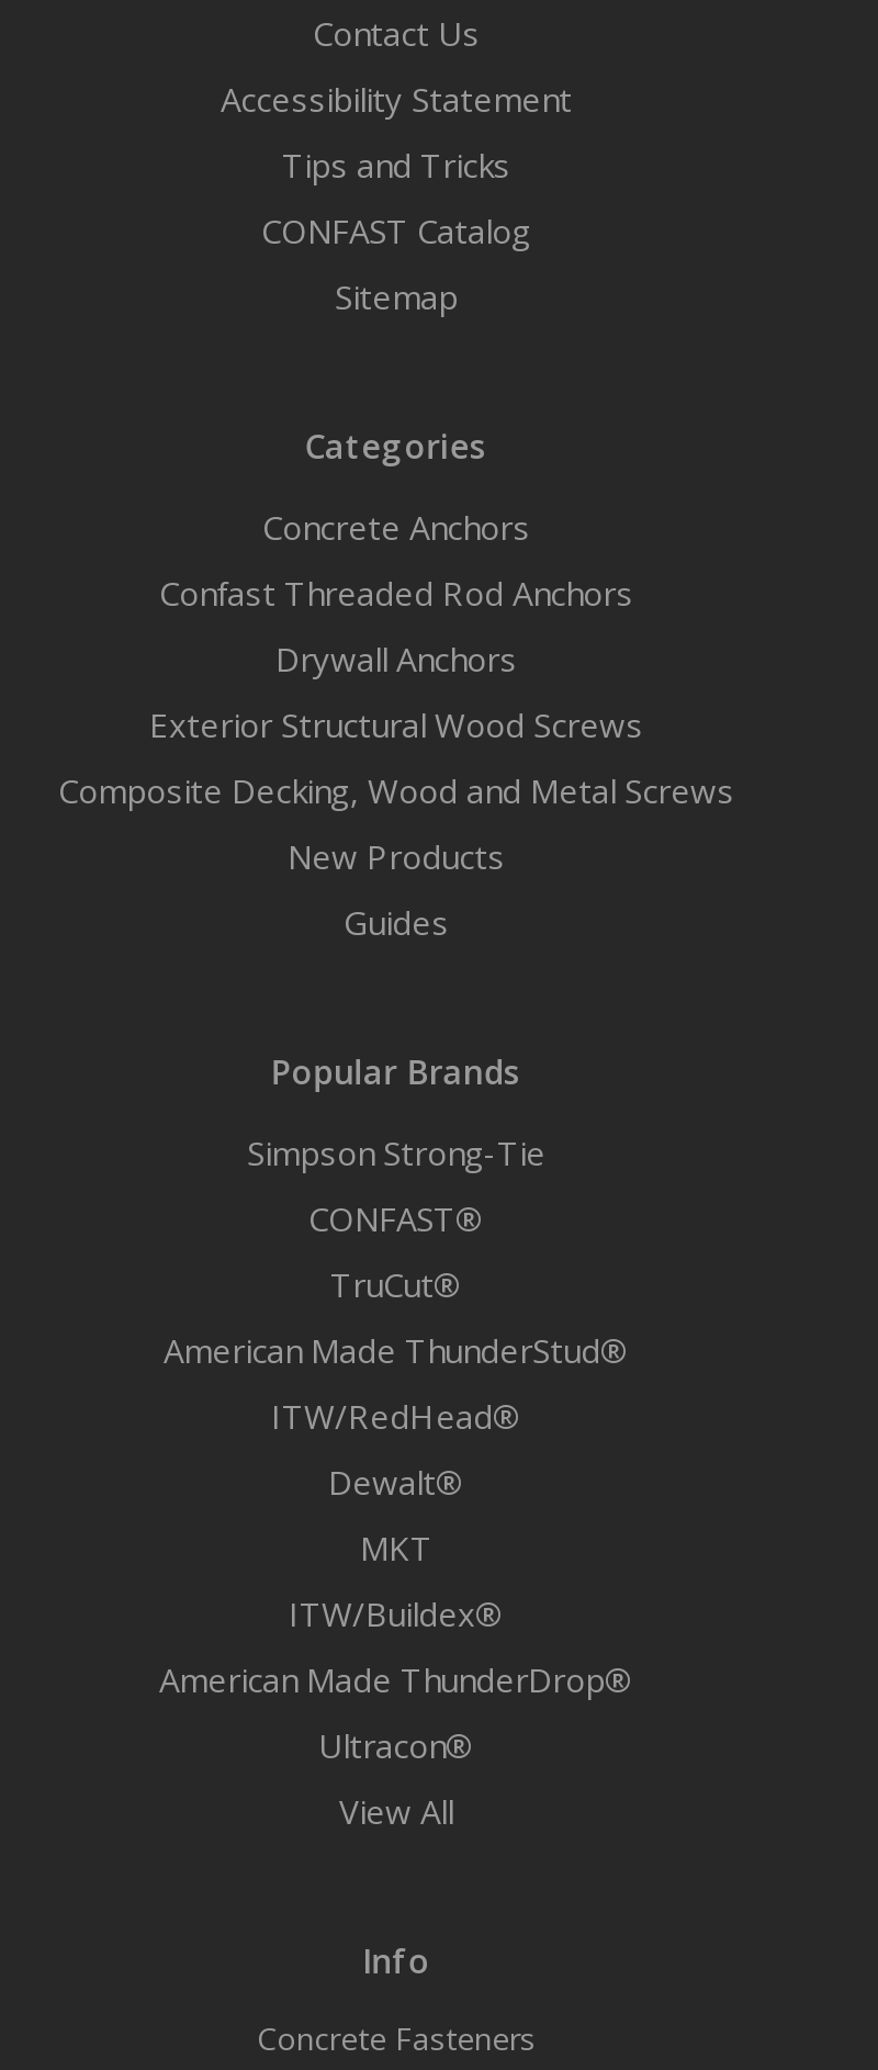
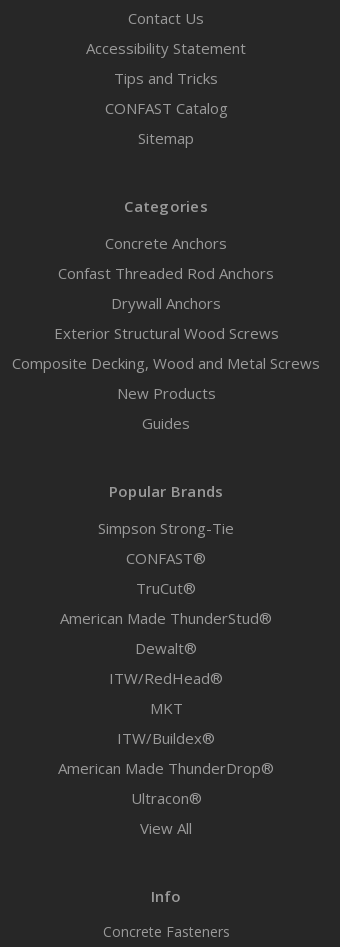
moved [271,1393,521,1437] -> [109,667,223,687]: ITW/RedHead®
moved [328,1459,464,1503] -> [135,637,197,657]: Dewalt®

